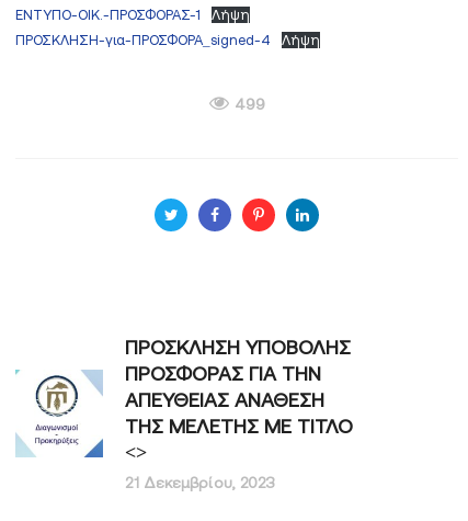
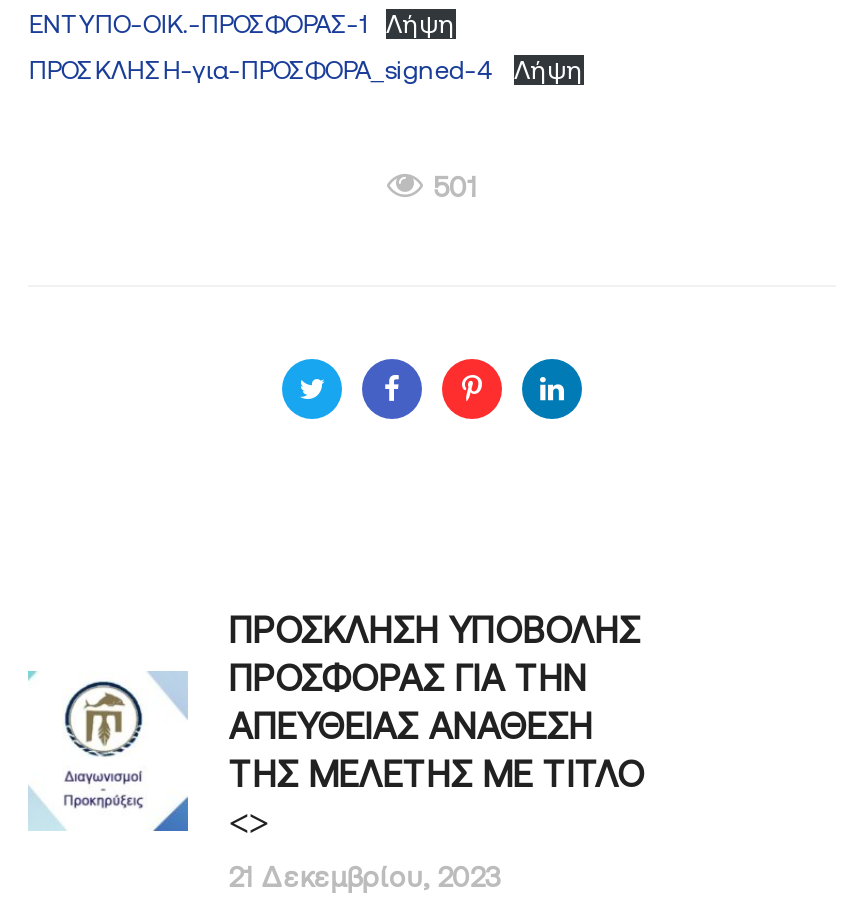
[234,95,265,113] 499 -> [433,171,477,203] 501

